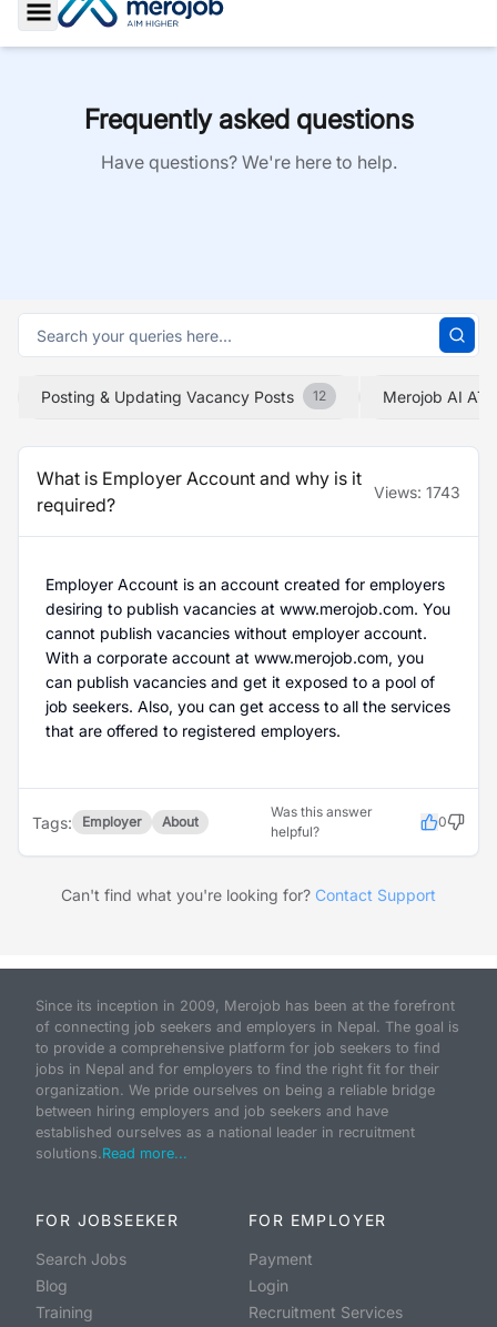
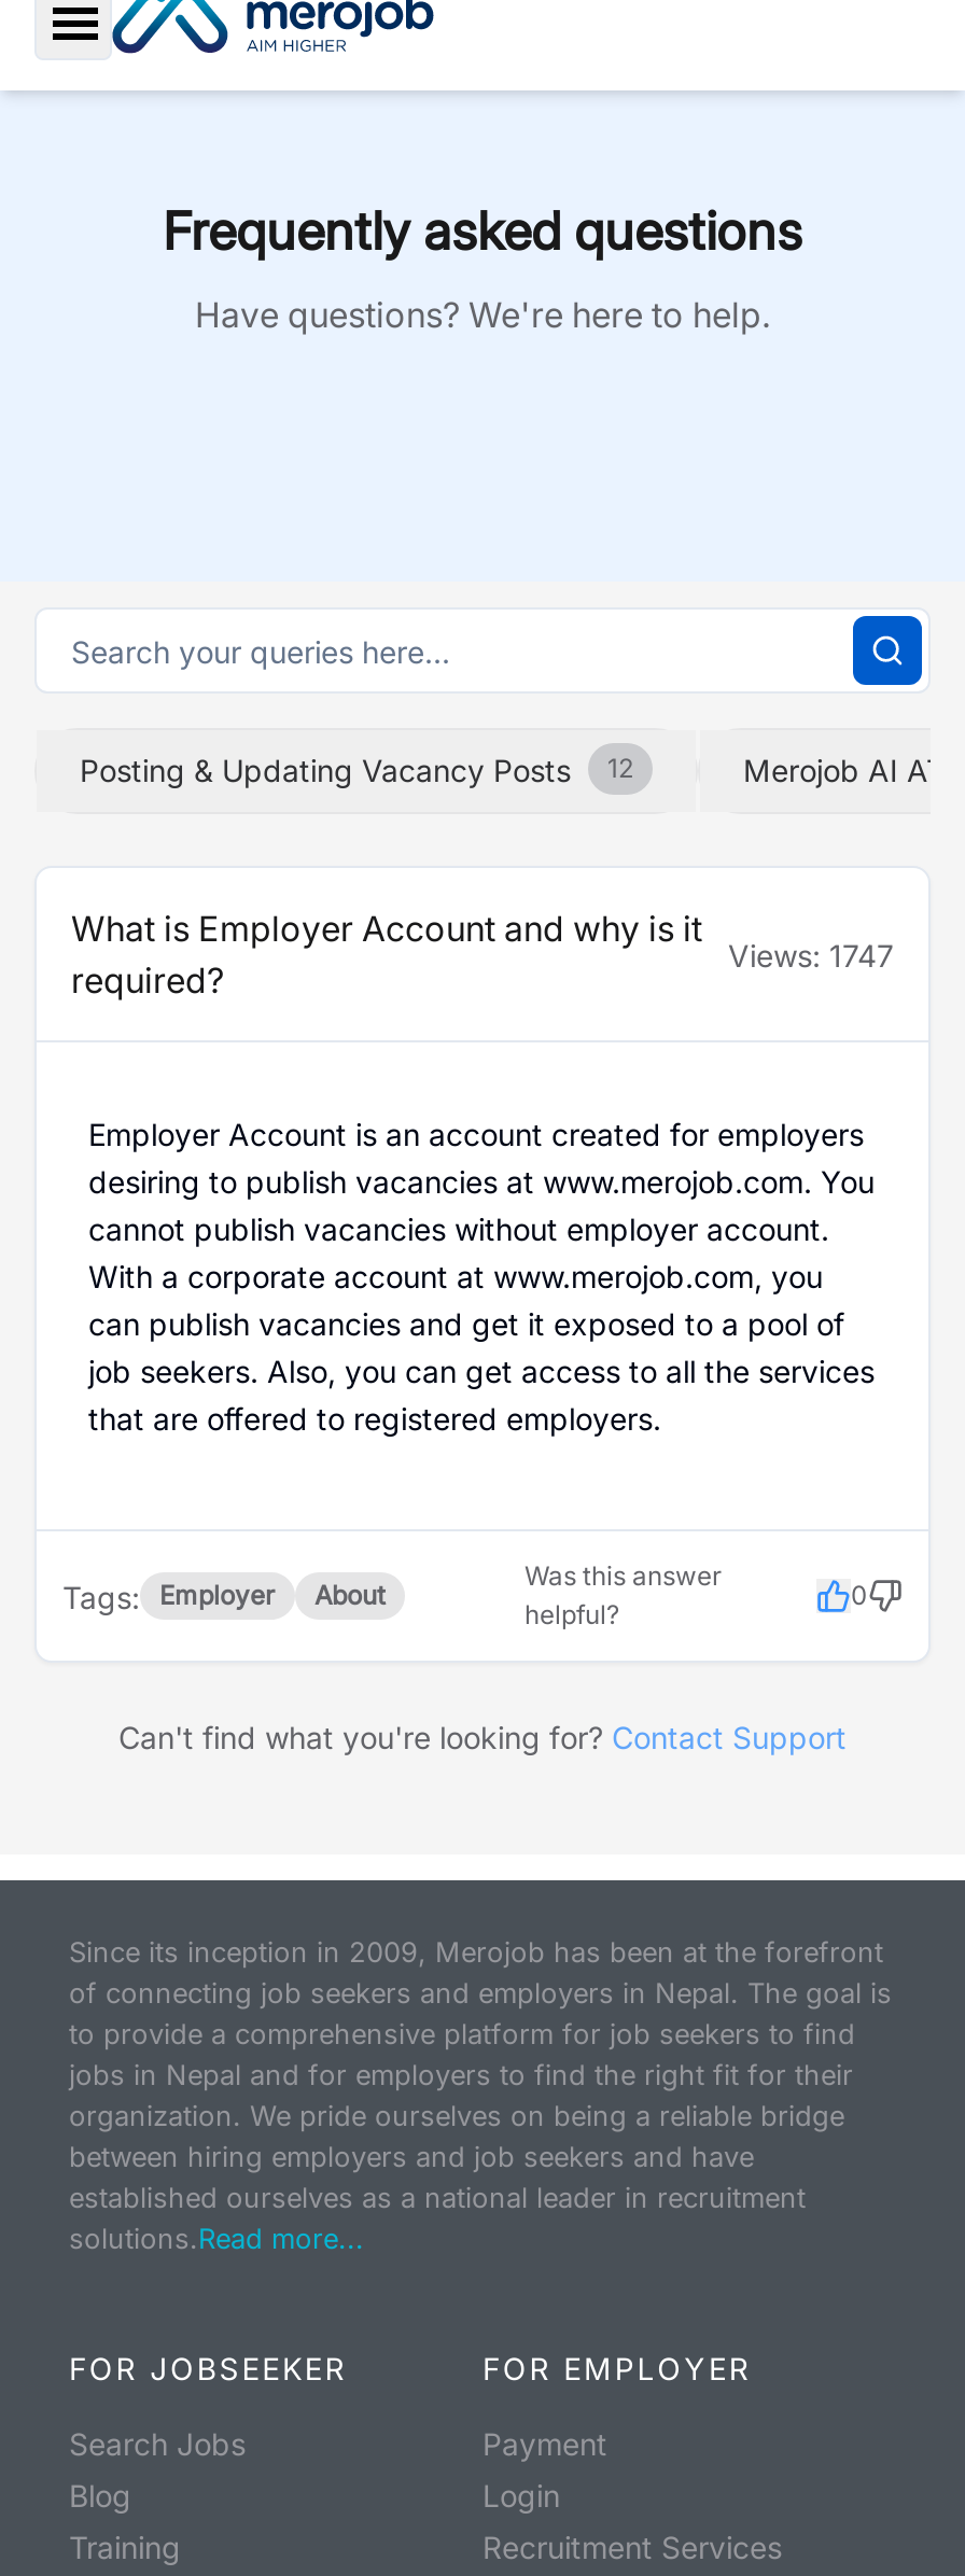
[374,482,460,501] Views: 1743 -> [728,936,894,972] Views: 1747

